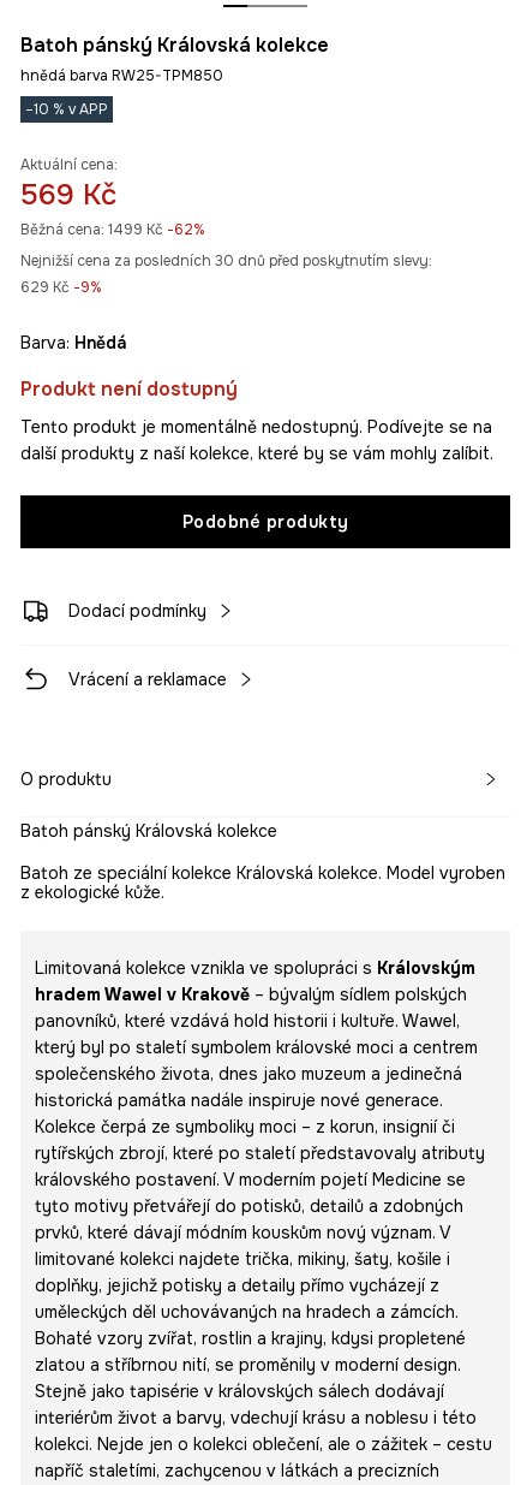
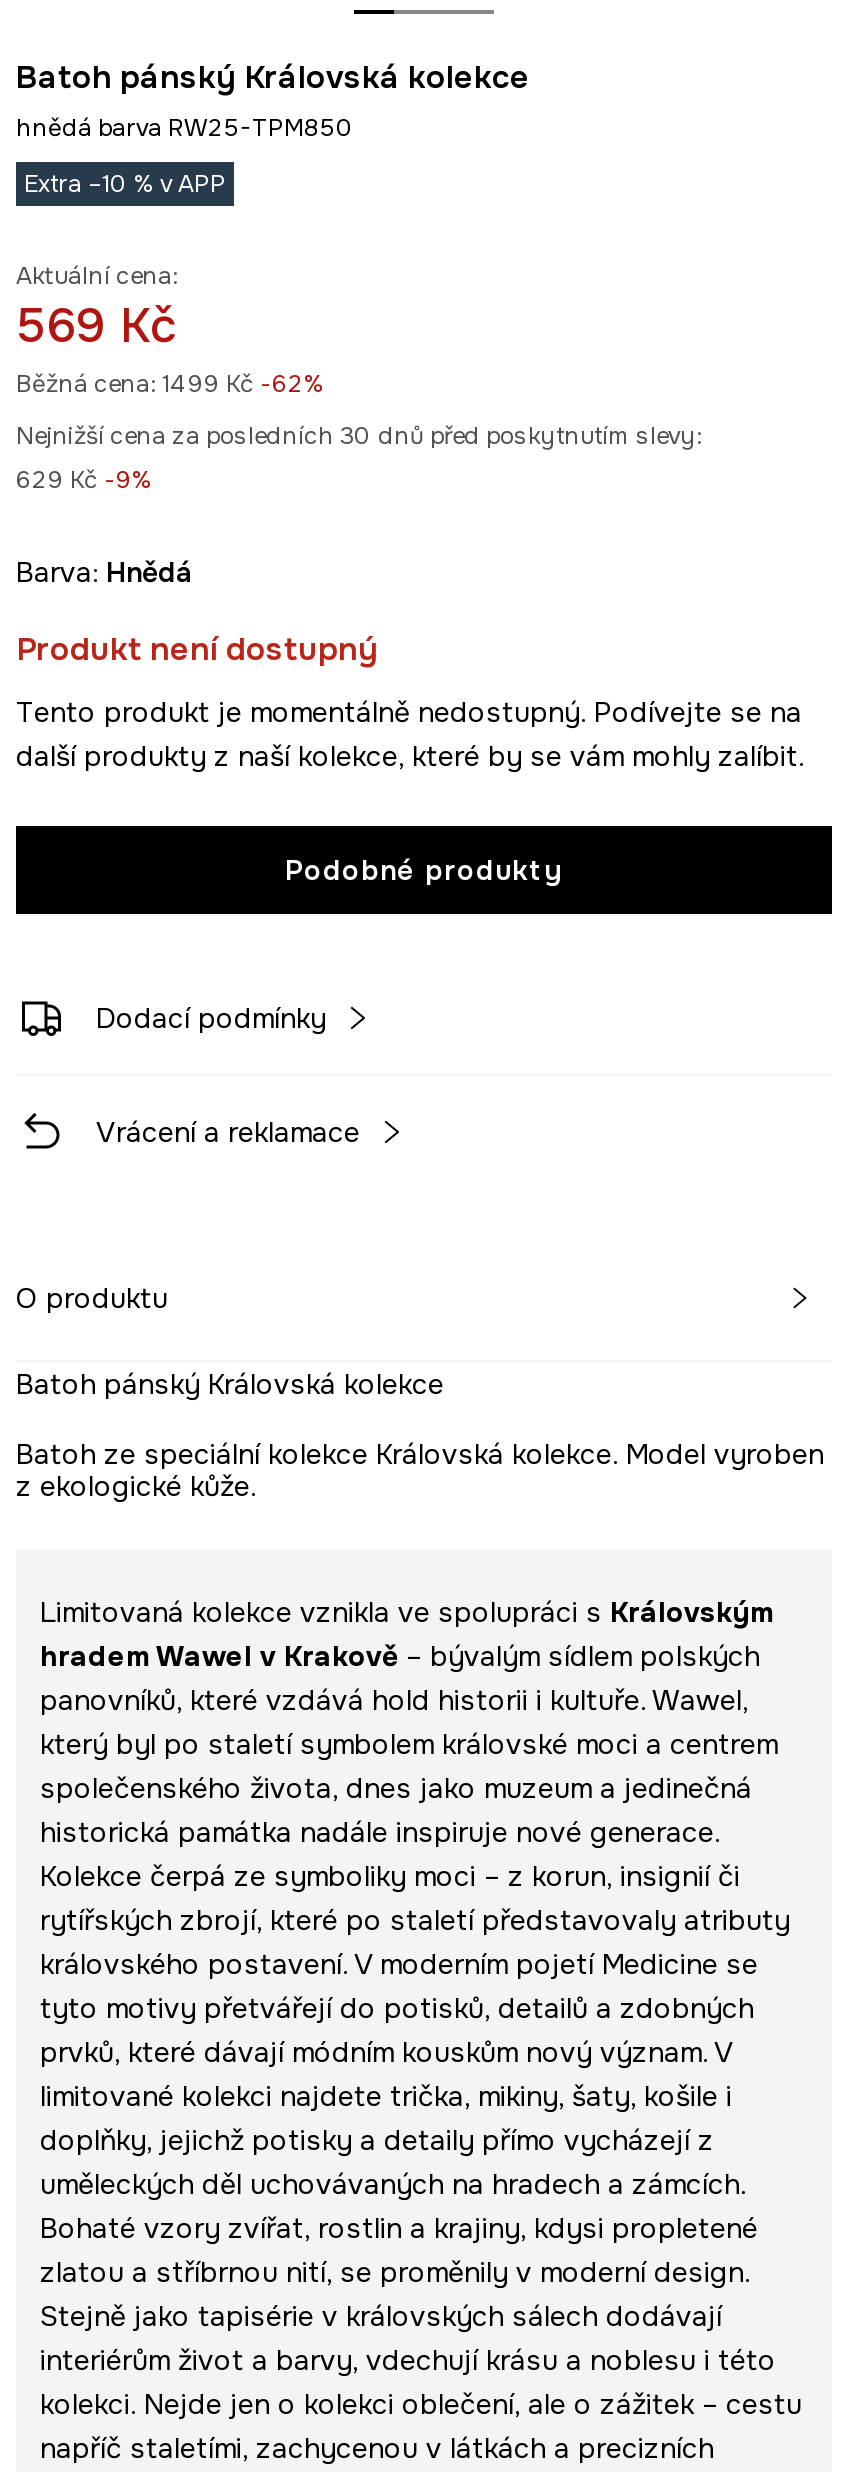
[25,100,108,119] –10 % v APP -> [24,168,226,200] Extra –10 % v APP

